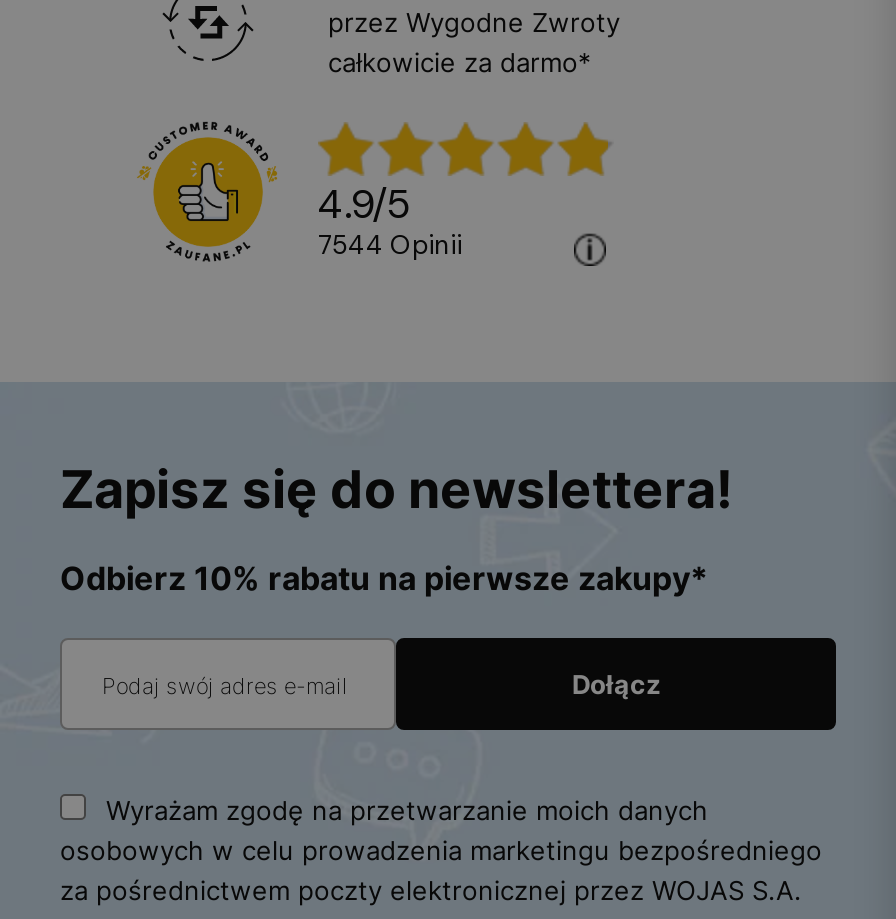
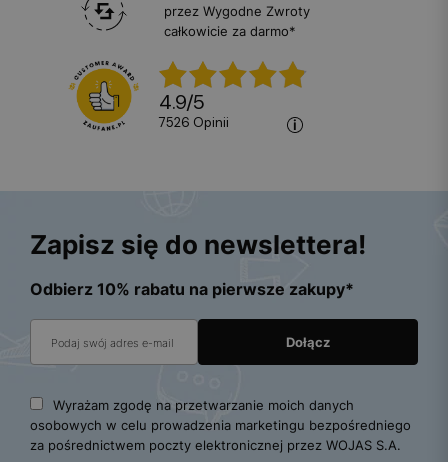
[318,228,462,262] 7544 opinii -> [159,114,229,131] 7526 opinii

